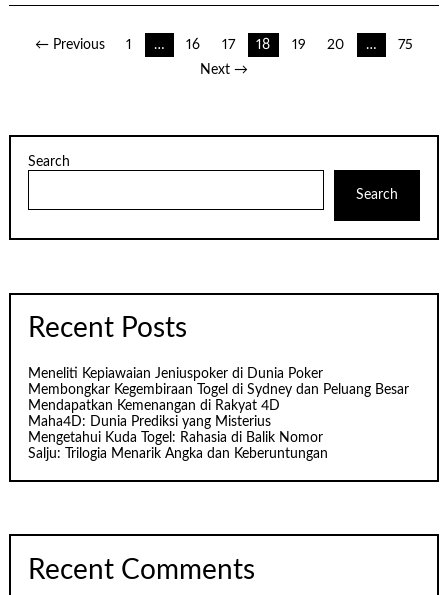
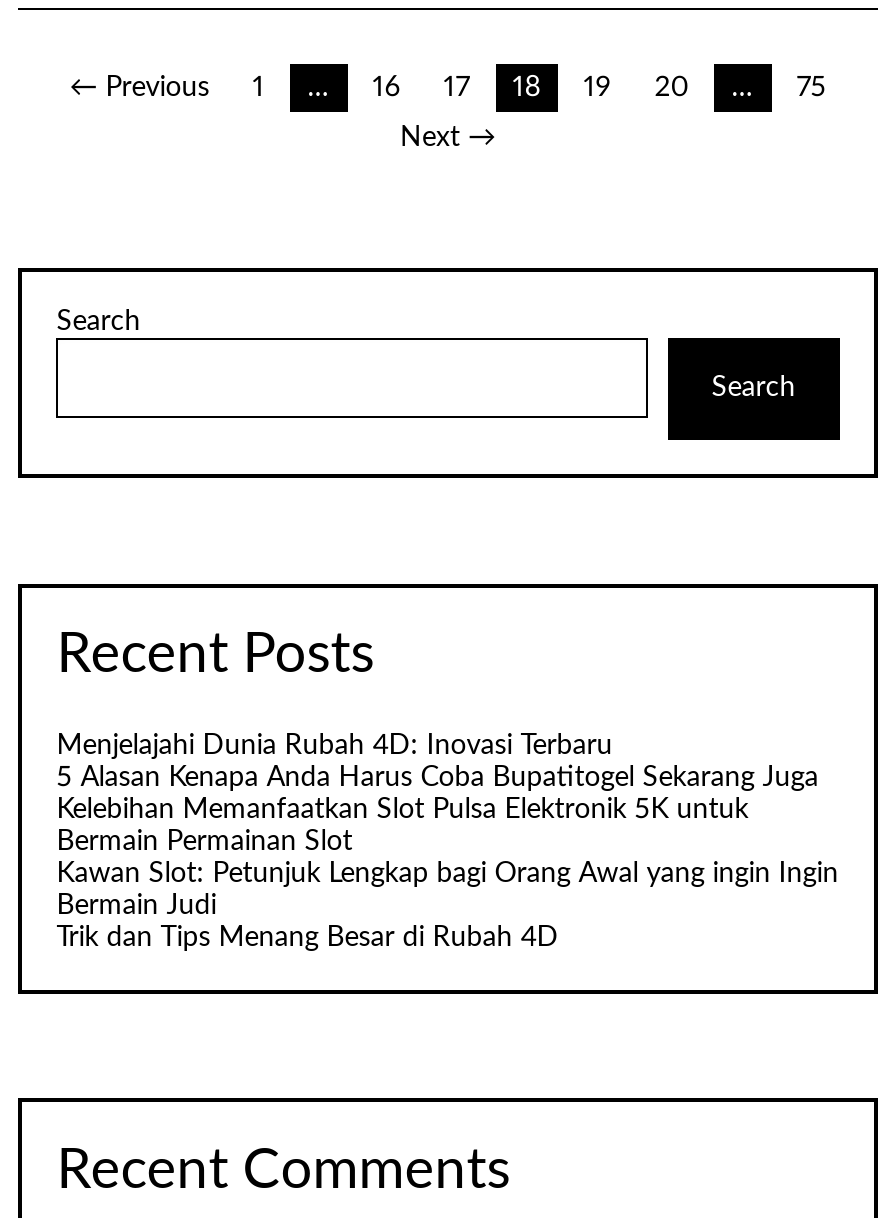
[28,367,409,461] Meneliti Kepiawaian Jeniuspoker di Dunia Poker | Membongkar Kegembiraan Togel di Sydney dan Peluang Besar | Mendapatkan Kemenangan di Rakyat 4D | Maha4D: Dunia Prediksi yang Misterius | Mengetahui Kuda Togel: Rahasia di Balik Nomor | Salju: Trilogia Menarik Angka dan Keberuntungan -> [56,732,838,952] Menjelajahi Dunia Rubah 4D: Inovasi Terbaru | 5 Alasan Kenapa Anda Harus Coba Bupatitogel Sekarang Juga | Kelebihan Memanfaatkan Slot Pulsa Elektronik 5K untuk | Bermain Permainan Slot | Kawan Slot: Petunjuk Lengkap bagi Orang Awal yang ingin Ingin | Bermain Judi | Trik dan Tips Menang Besar di Rubah 4D

